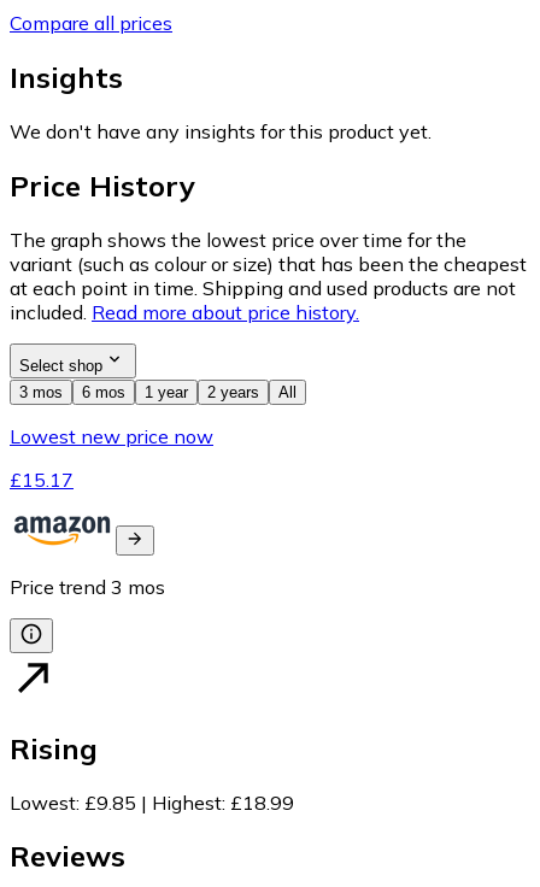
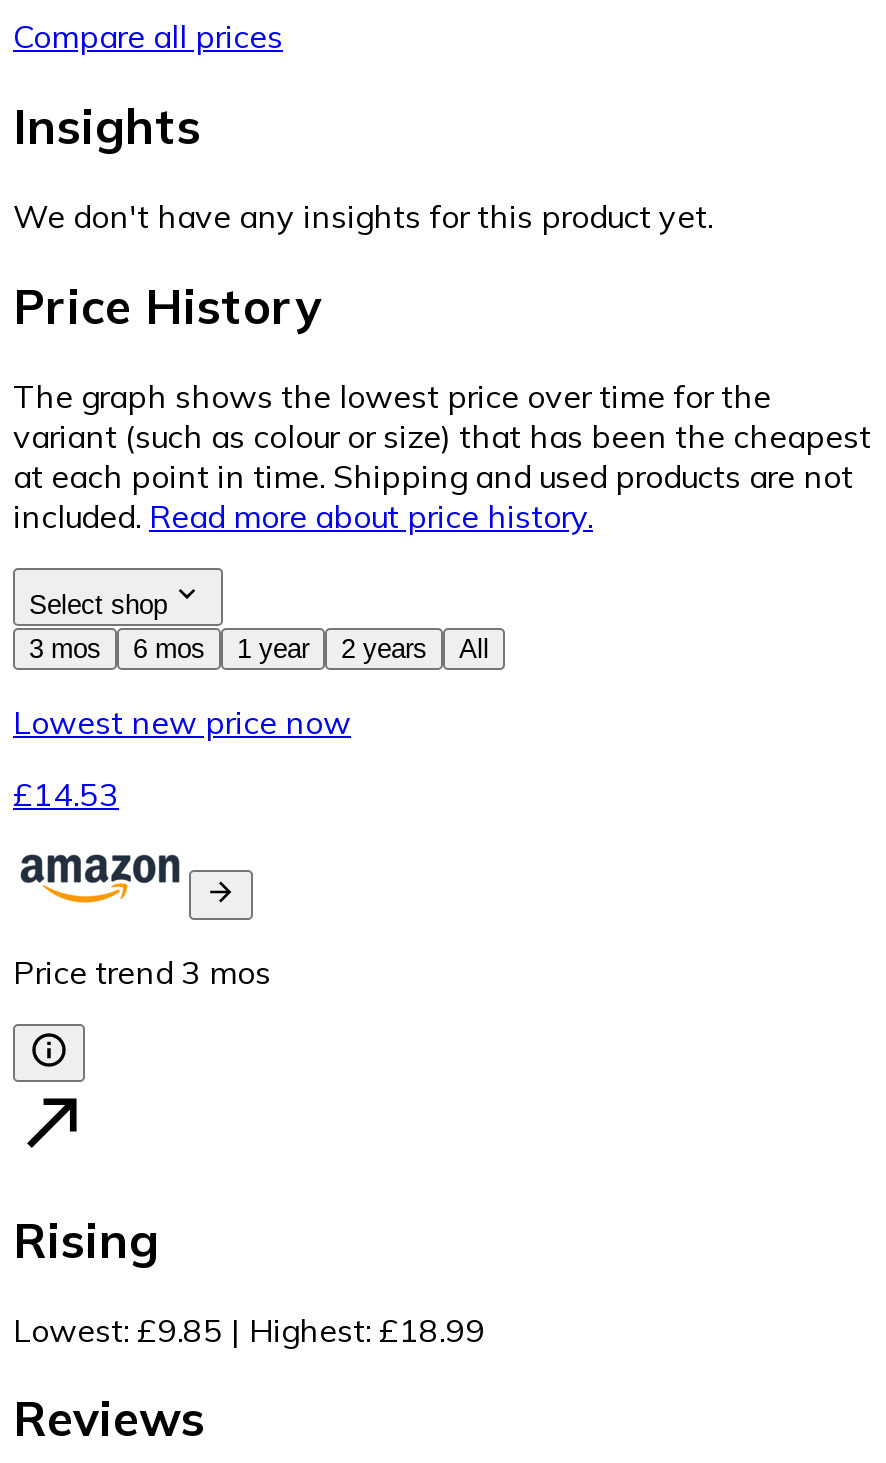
[10,467,74,491] £15.17 -> [13,773,119,813] £14.53

